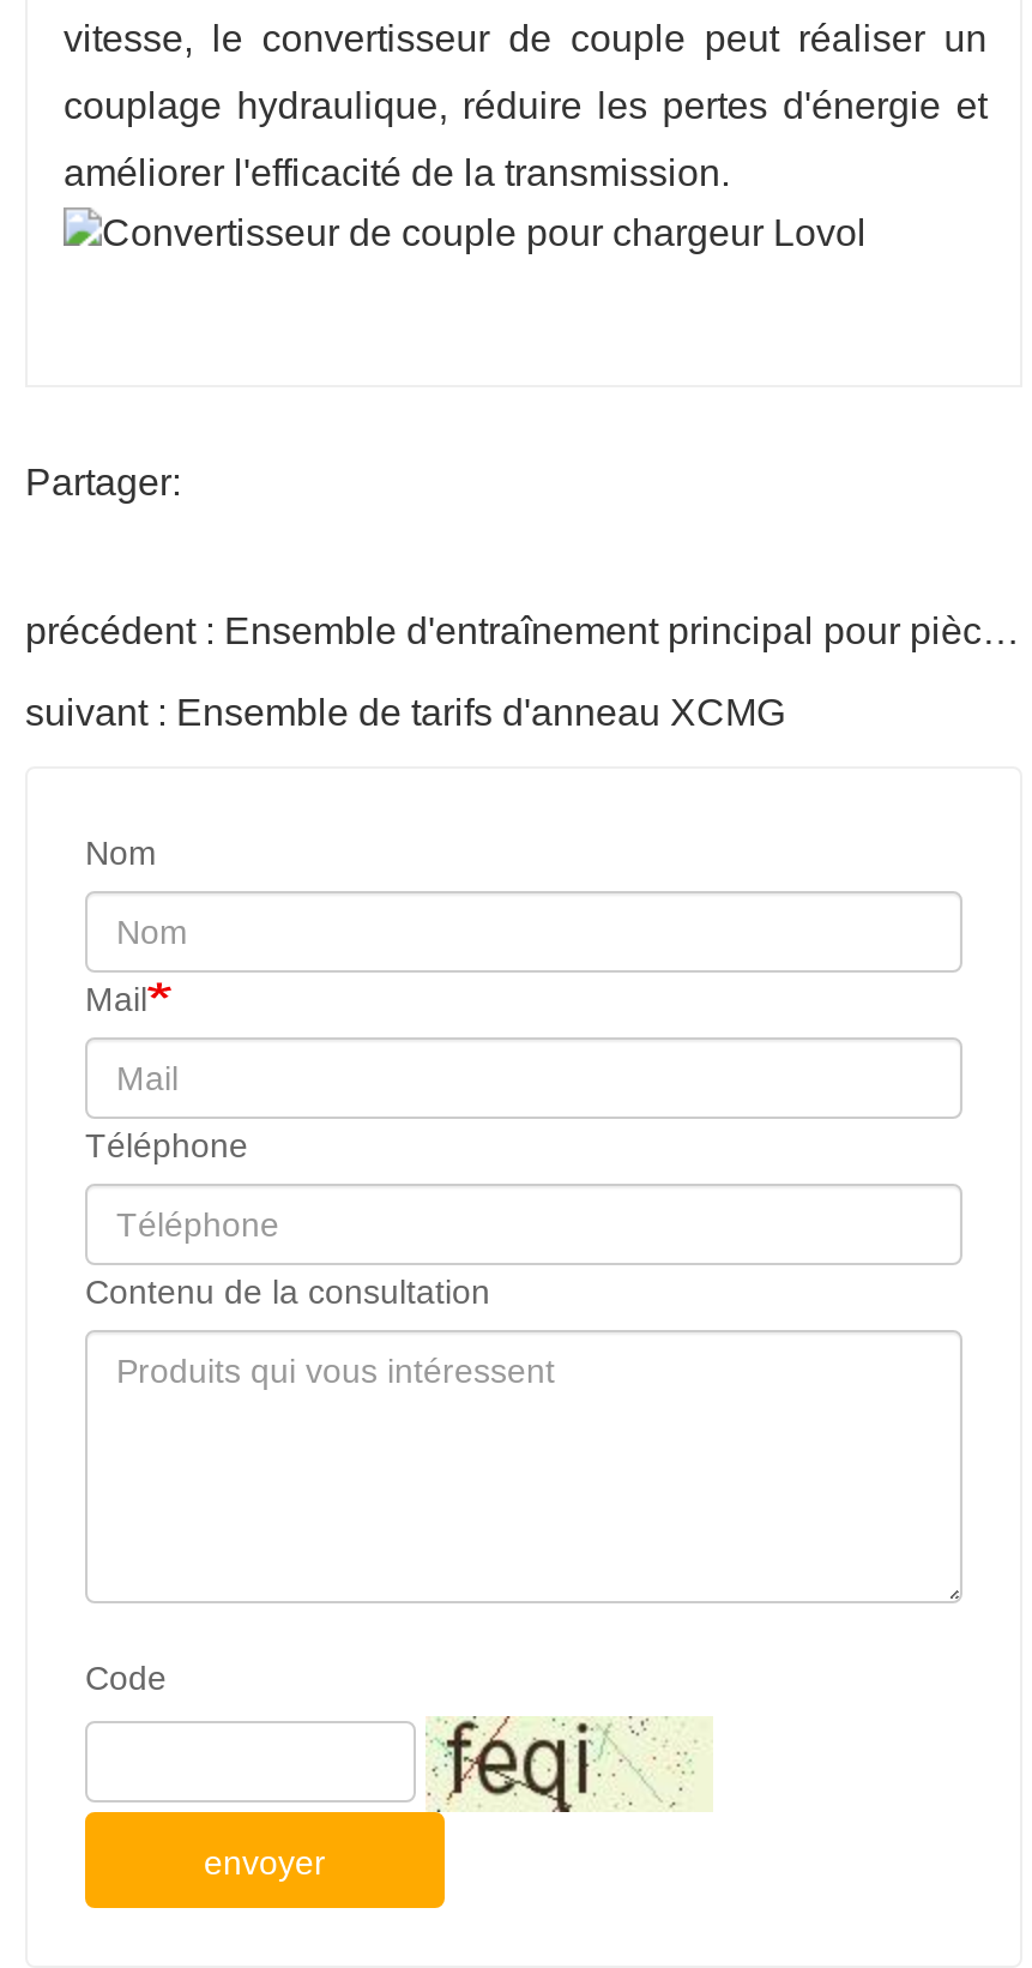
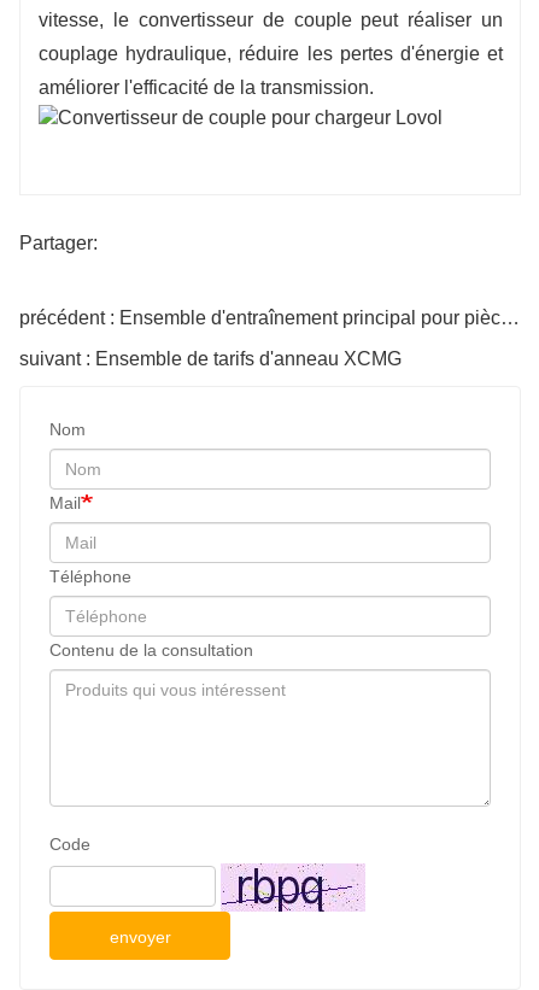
[426,1716,713,1814] [image] -> [221,863,364,913] [image]

